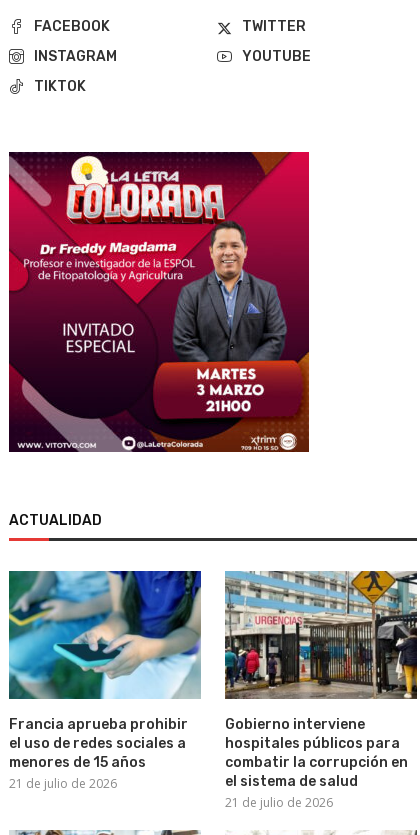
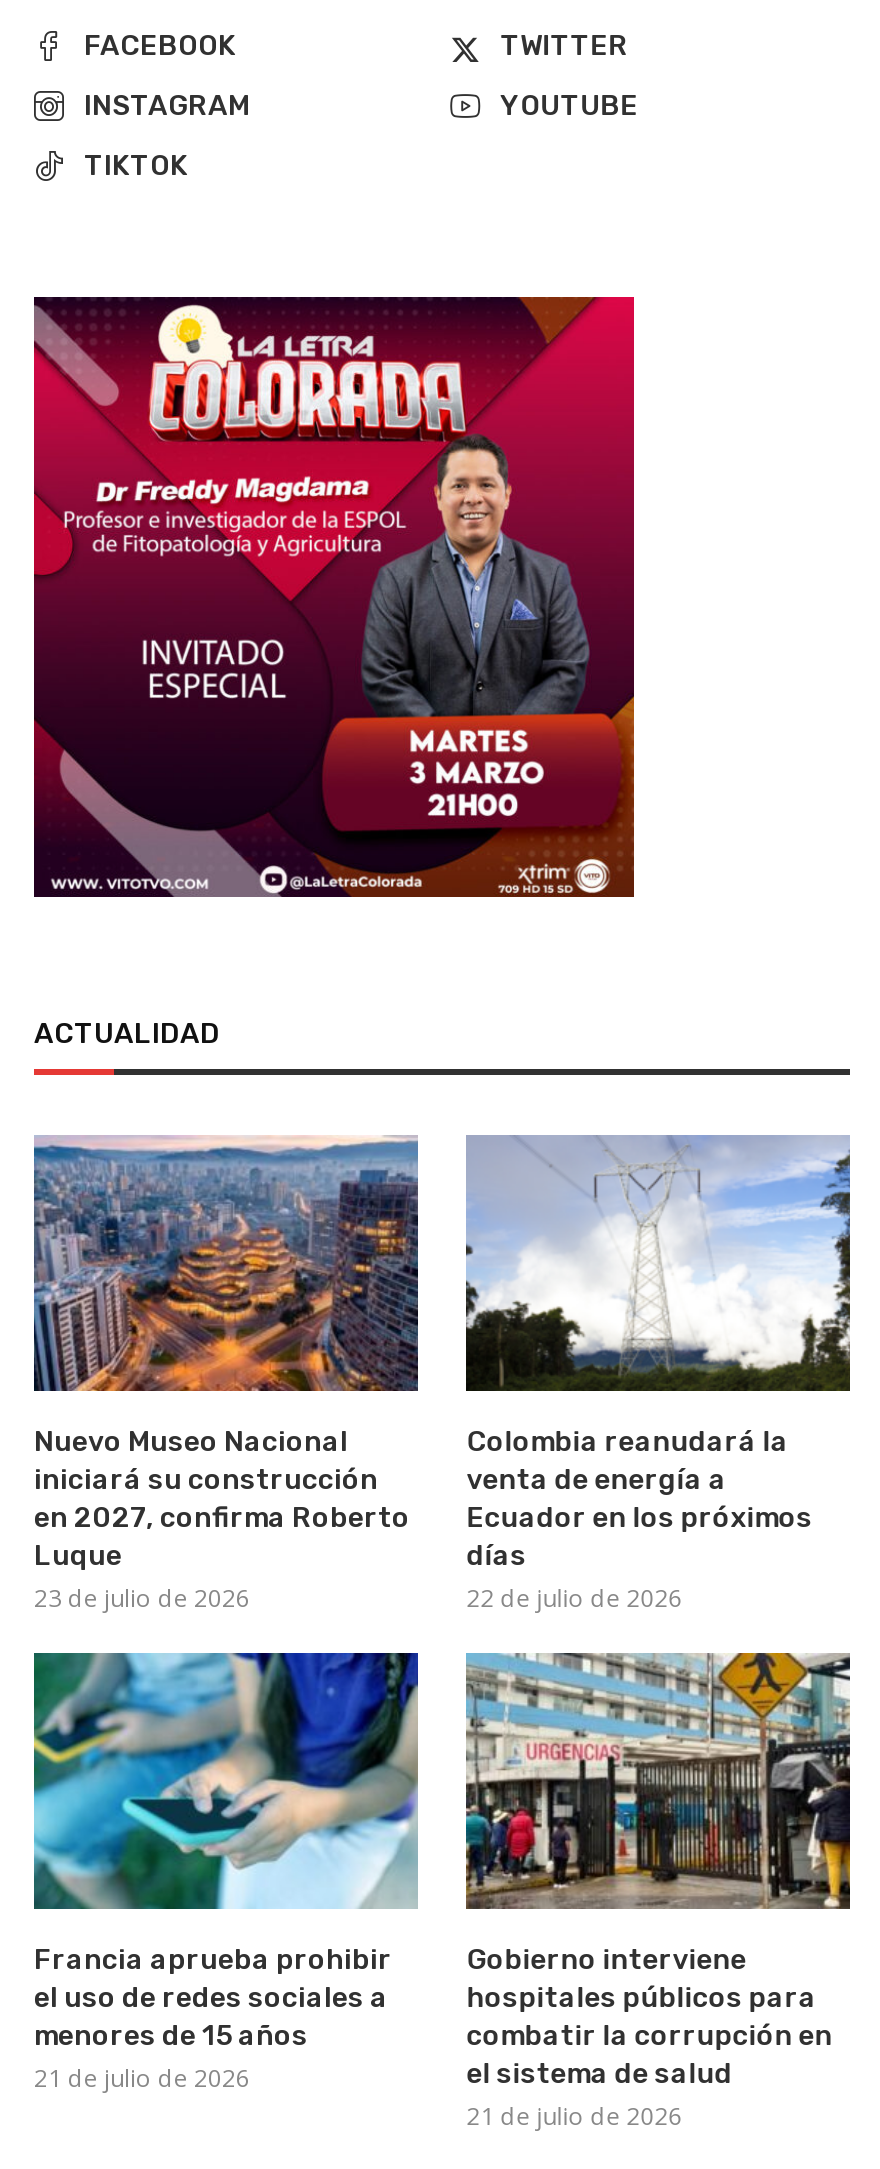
none -> [34,1135,420,1615] [image] | Nuevo Museo Nacional | iniciará su construcción | en 2027, confirma Roberto | Luque | 23 de julio de 2026
none -> [464,1135,852,1615] [image] | Colombia reanudará la | venta de energía a | Ecuador en los próximos | días | 22 de julio de 2026

